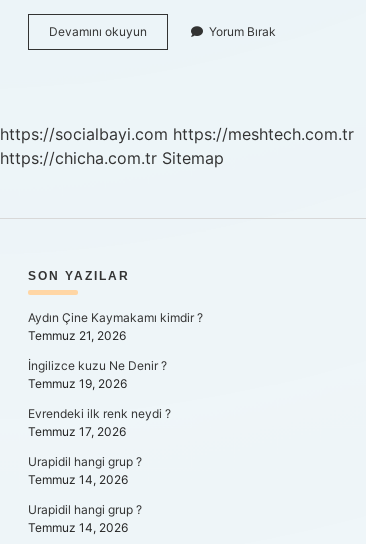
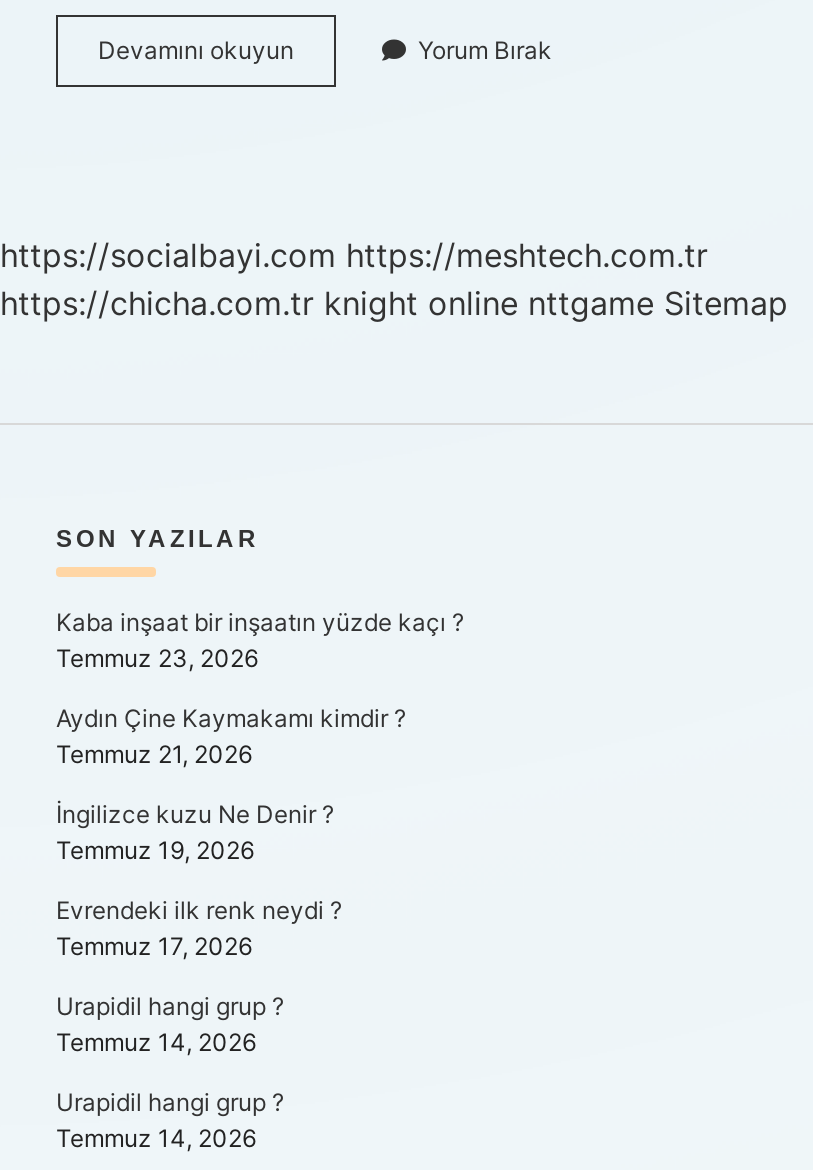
[0,148,224,168] https://chicha.com.tr Sitemap -> [0,283,788,323] https://chicha.com.tr knight online nttgame Sitemap
none -> [56,607,464,673] Kaba inşaat bir inşaatın yüzde kaçı ? | Temmuz 23, 2026

